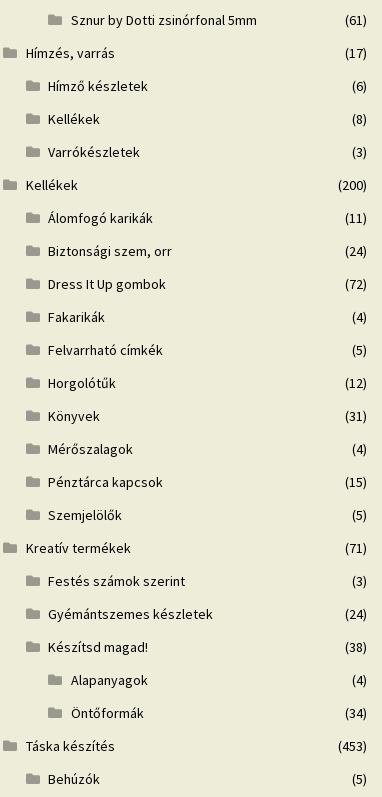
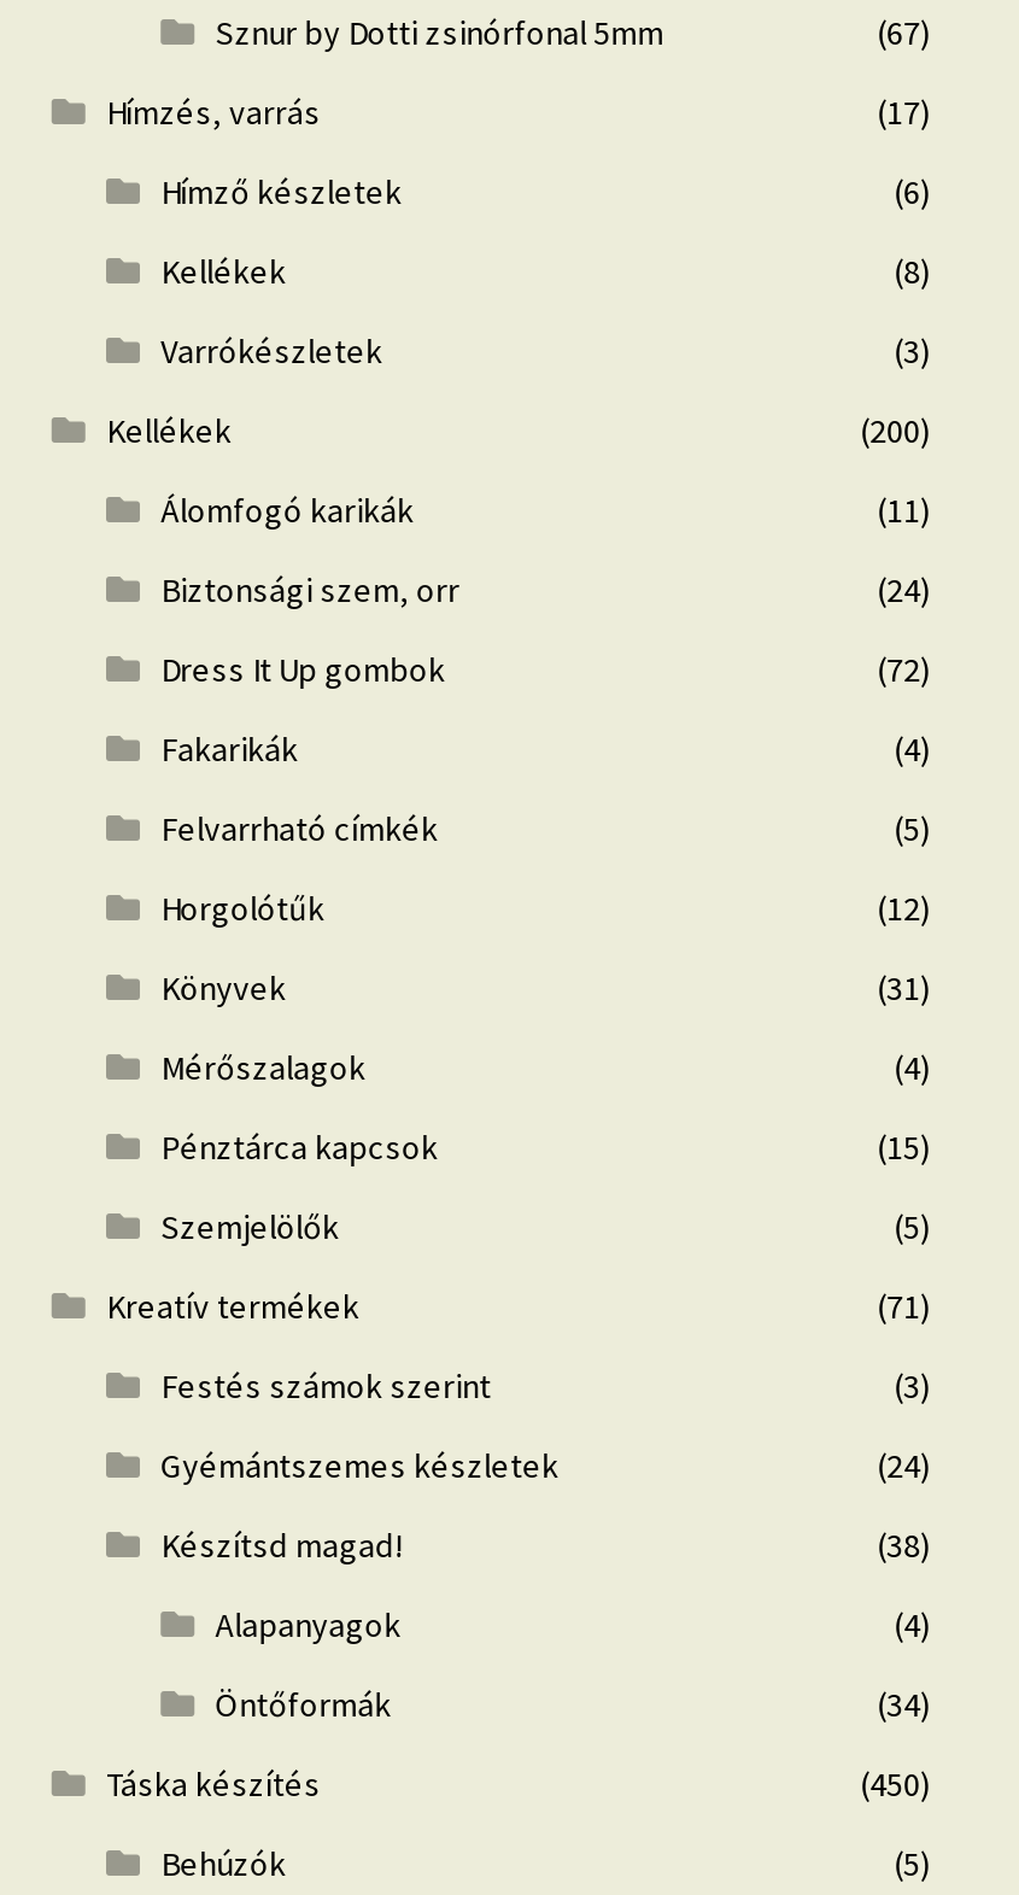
[345,11,367,29] (61) -> [877,10,930,54] (67)
[338,737,367,755] (453) -> [860,1762,930,1805] (450)

